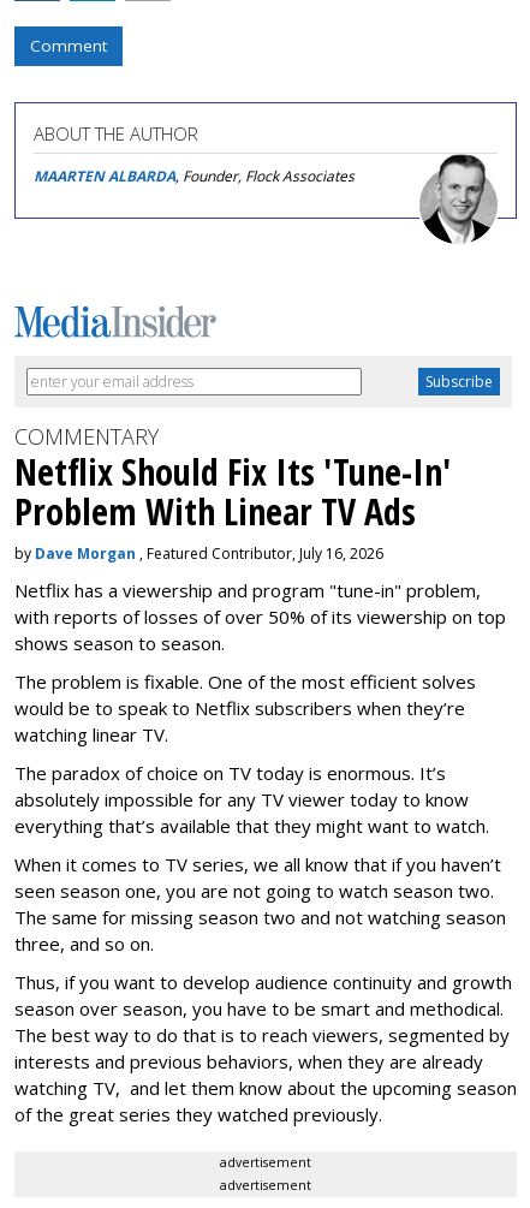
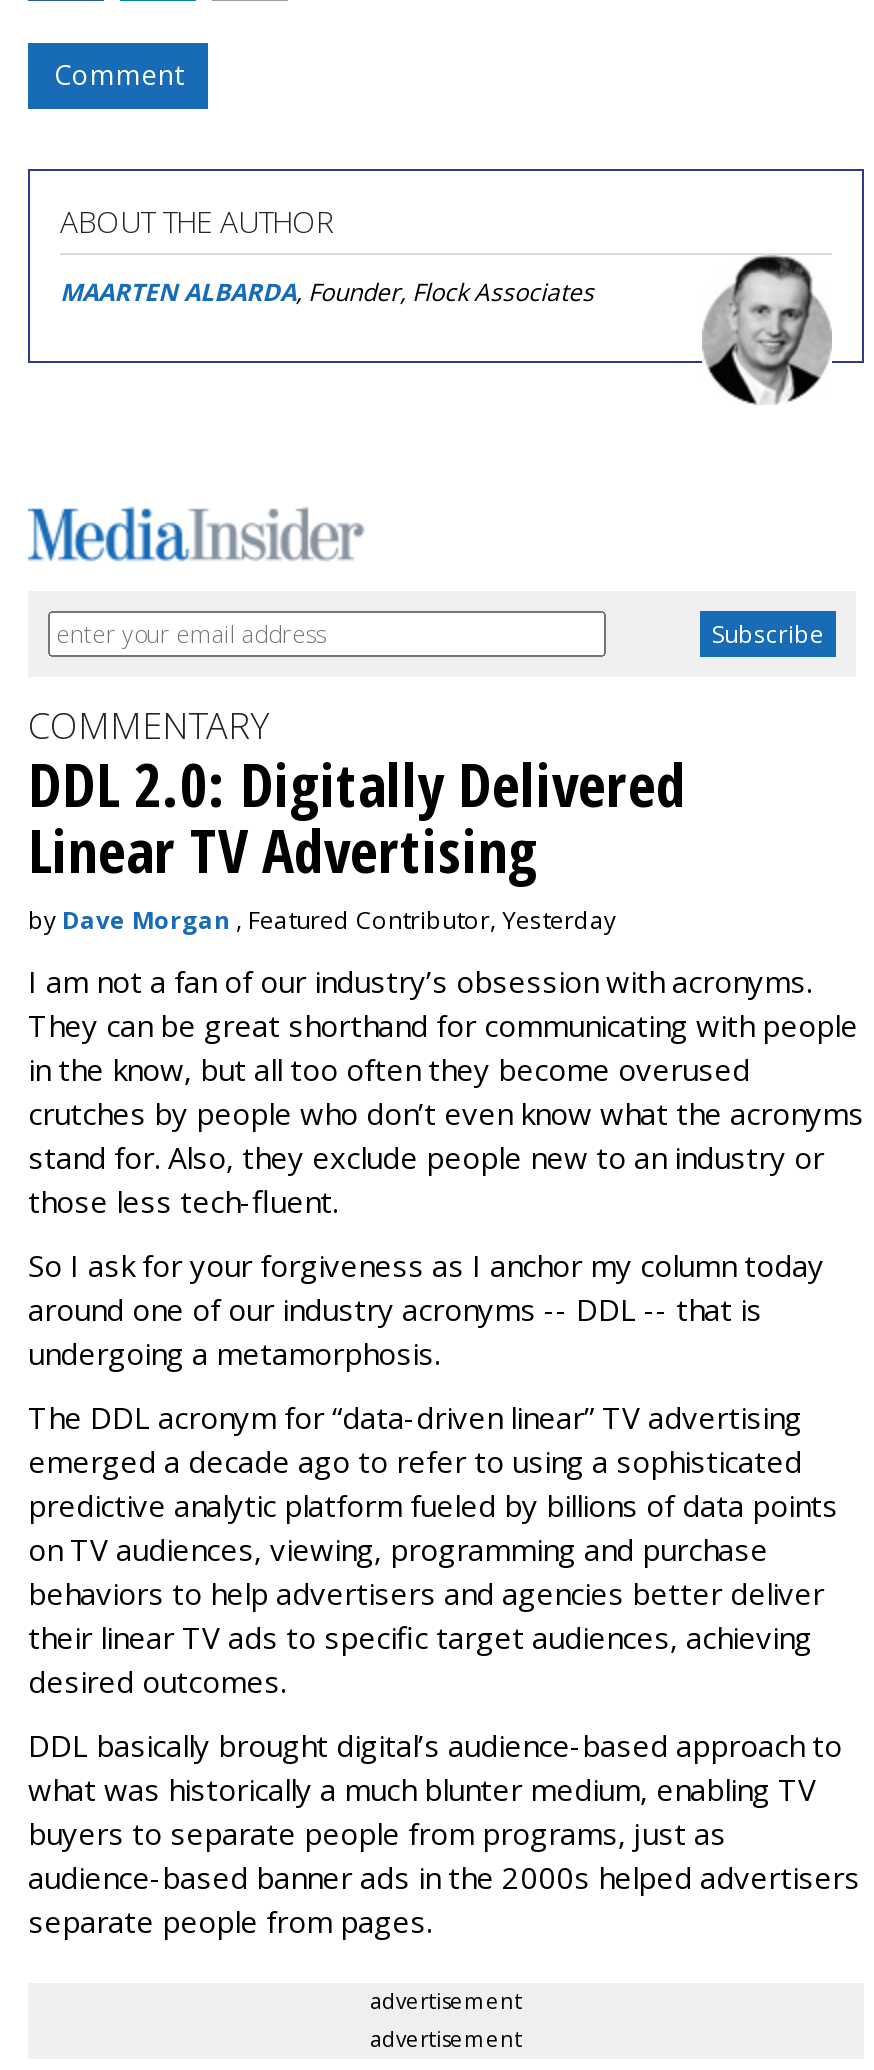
[14,447,517,1126] Netflix Should Fix Its 'Tune-In' | Problem With Linear TV Ads | by Dave Morgan, Featured Contributor, July 16, 2026 | Netflix has a viewership and program "tune-in" problem, | with reports of losses of over 50% of its viewership on top | shows season to season. | The problem is fixable. One of the most efficient solves | would be to speak to Netflix subscribers when they’re | watching linear TV. | The paradox of choice on TV today is enormous. It’s | absolutely impossible for any TV viewer today to know | everything that’s available that they might want to watch. | When it comes to TV series, we all know that if you haven’t | seen season one, you are not going to watch season two. | The same for missing season two and not watching season | three, and so on. | Thus, if you want to develop audience continuity and growth | season over season, you have to be smart and methodical. | The best way to do that is to reach viewers, segmented by | interests and previous behaviors, when they are already | watching TV, and let them know about the upcoming season | of the great series they watched previously. -> [28,743,864,1941] DDL 2.0: Digitally Delivered | Linear TV Advertising | by Dave Morgan, Featured Contributor, Yesterday | I am not a fan of our industry’s obsession with acronyms. | They can be great shorthand for communicating with people | in the know, but all too often they become overused | crutches by people who don’t even know what the acronyms | stand for. Also, they exclude people new to an industry or | those less tech-fluent. | So I ask for your forgiveness as I anchor my column today | around one of our industry acronyms -- DDL -- that is | undergoing a metamorphosis. | The DDL acronym for “data-driven linear” TV advertising | emerged a decade ago to refer to using a sophisticated | predictive analytic platform fueled by billions of data points | on TV audiences, viewing, programming and purchase | behaviors to help advertisers and agencies better deliver | their linear TV ads to specific target audiences, achieving | desired outcomes. | DDL basically brought digital’s audience-based approach to | what was historically a much blunter medium, enabling TV | buyers to separate people from programs, just as | audience-based banner ads in the 2000s helped advertisers | separate people from pages.

